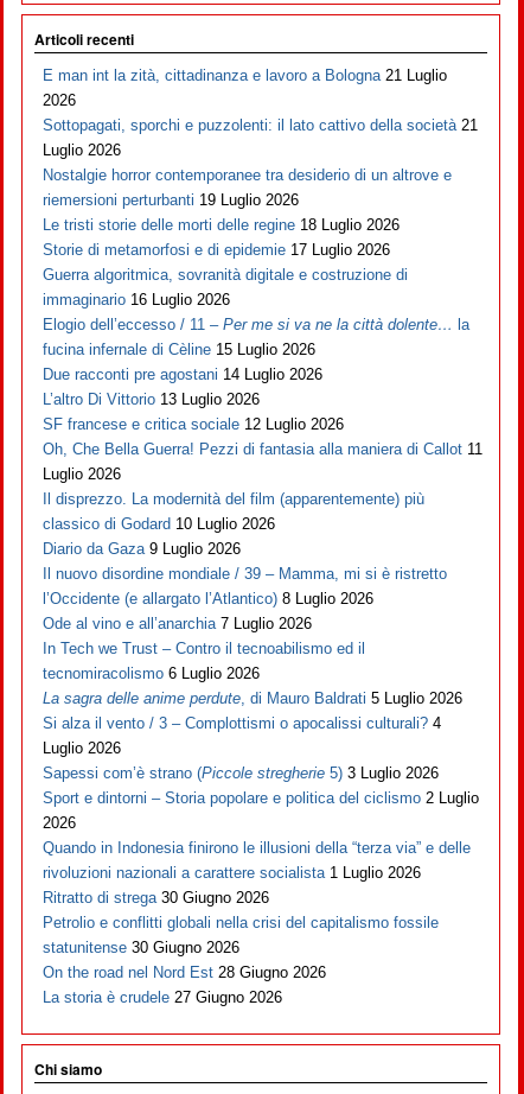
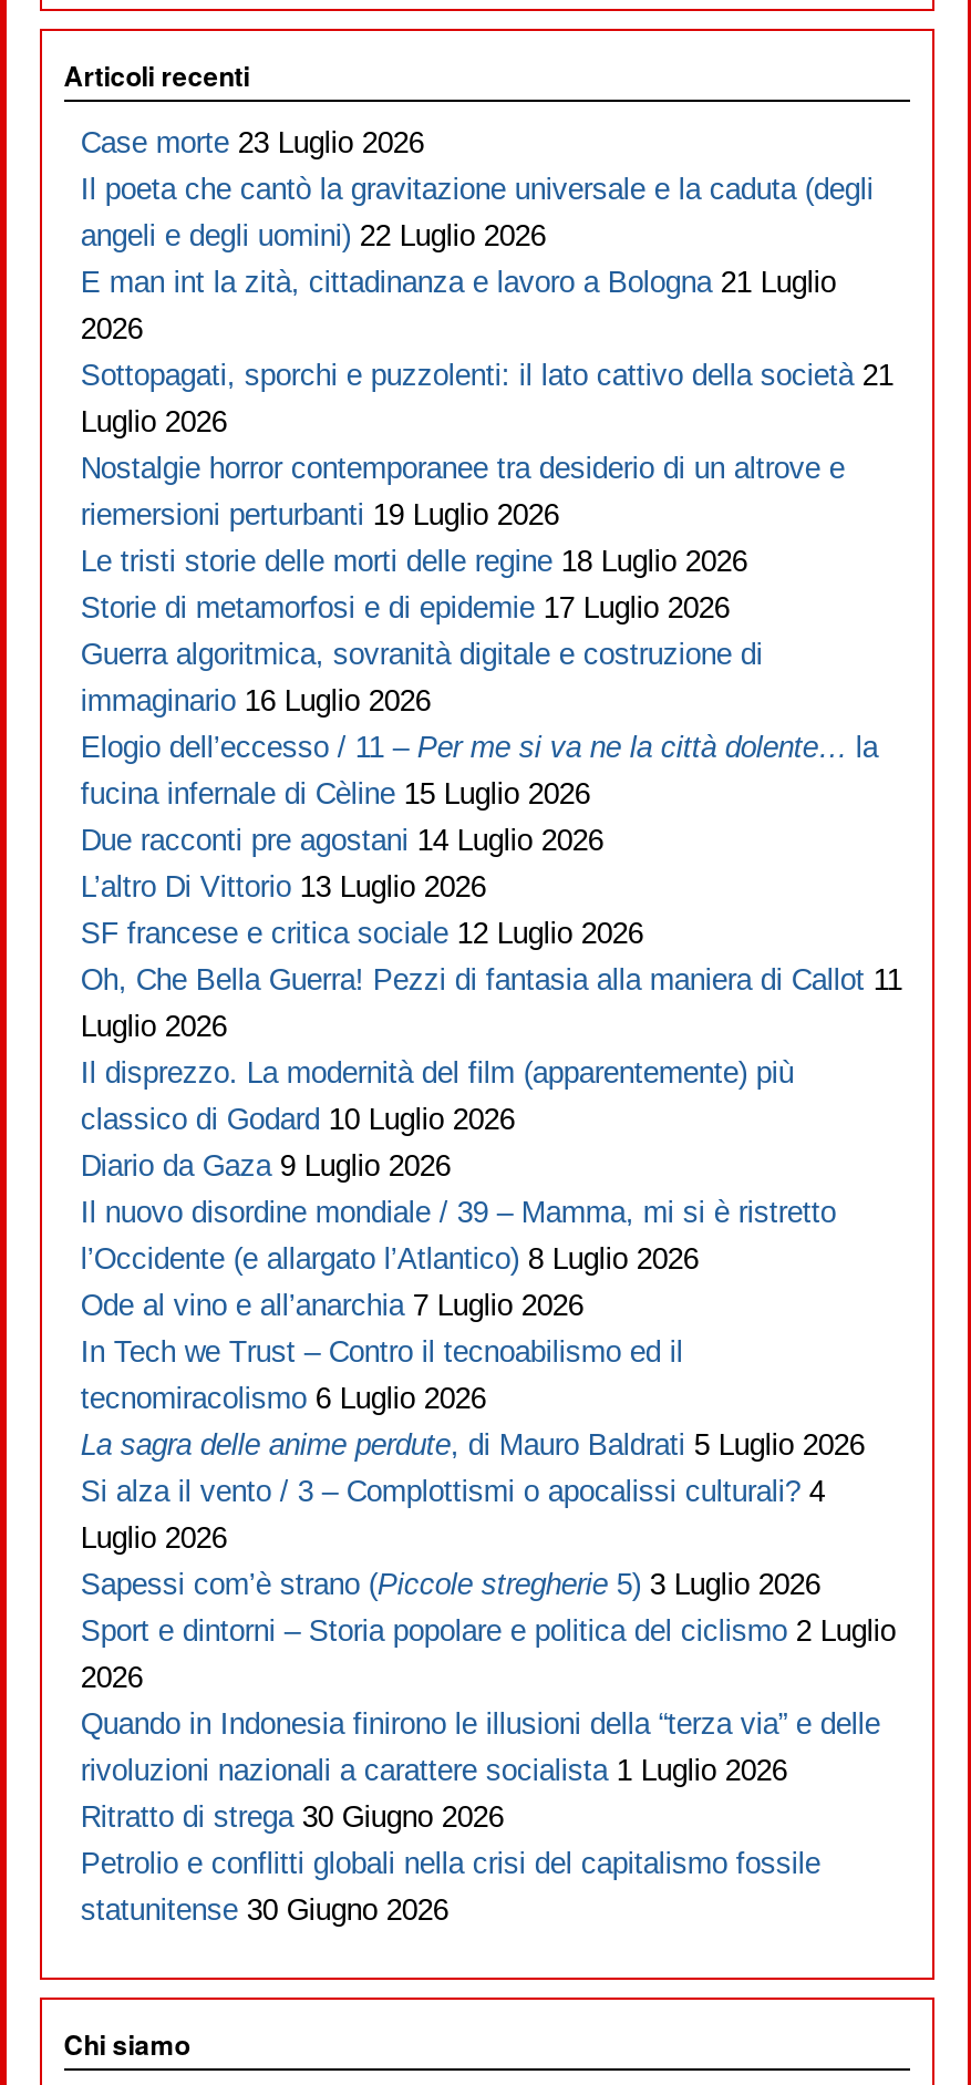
none -> [80,125,873,251] Case morte 23 Luglio 2026 | Il poeta che cantò la gravitazione universale e la caduta (degli | angeli e degli uomini) 22 Luglio 2026
moved [43,66,483,956] -> [80,265,902,1926]: E man int la zità, cittadinanza e lavoro a Bologna 21 Luglio | 2026 | Sottopagati, sporchi e puzzolenti: il lato cattivo della società 21 | ... | Petrolio e conflitti globali nella crisi del capitalismo fossile | statunitense 30 Giugno 2026
[43,963,326,1006] On the road nel Nord Est 28 Giugno 2026 | La storia è crudele 27 Giugno 2026 -> none

